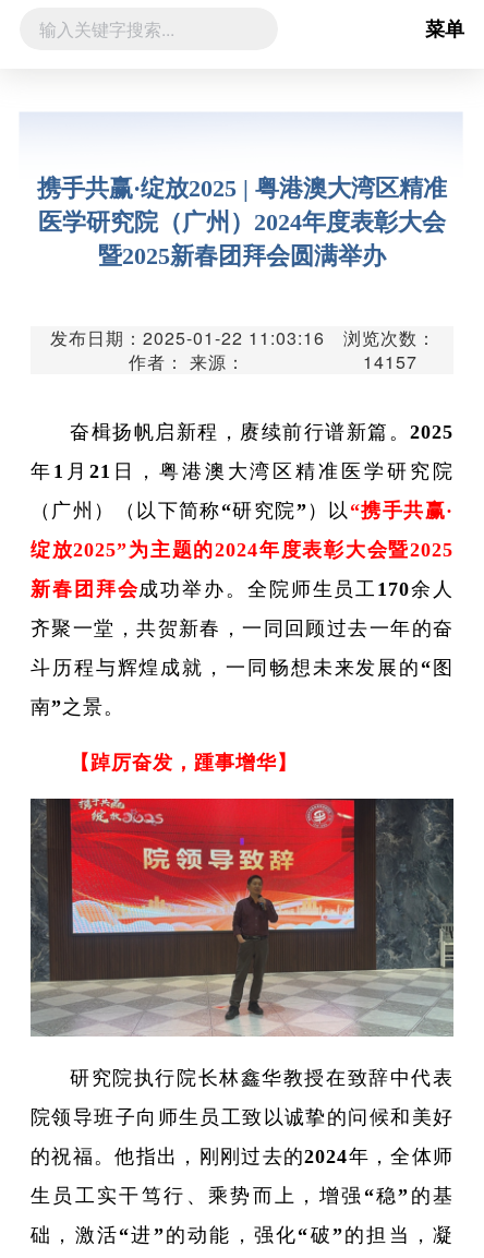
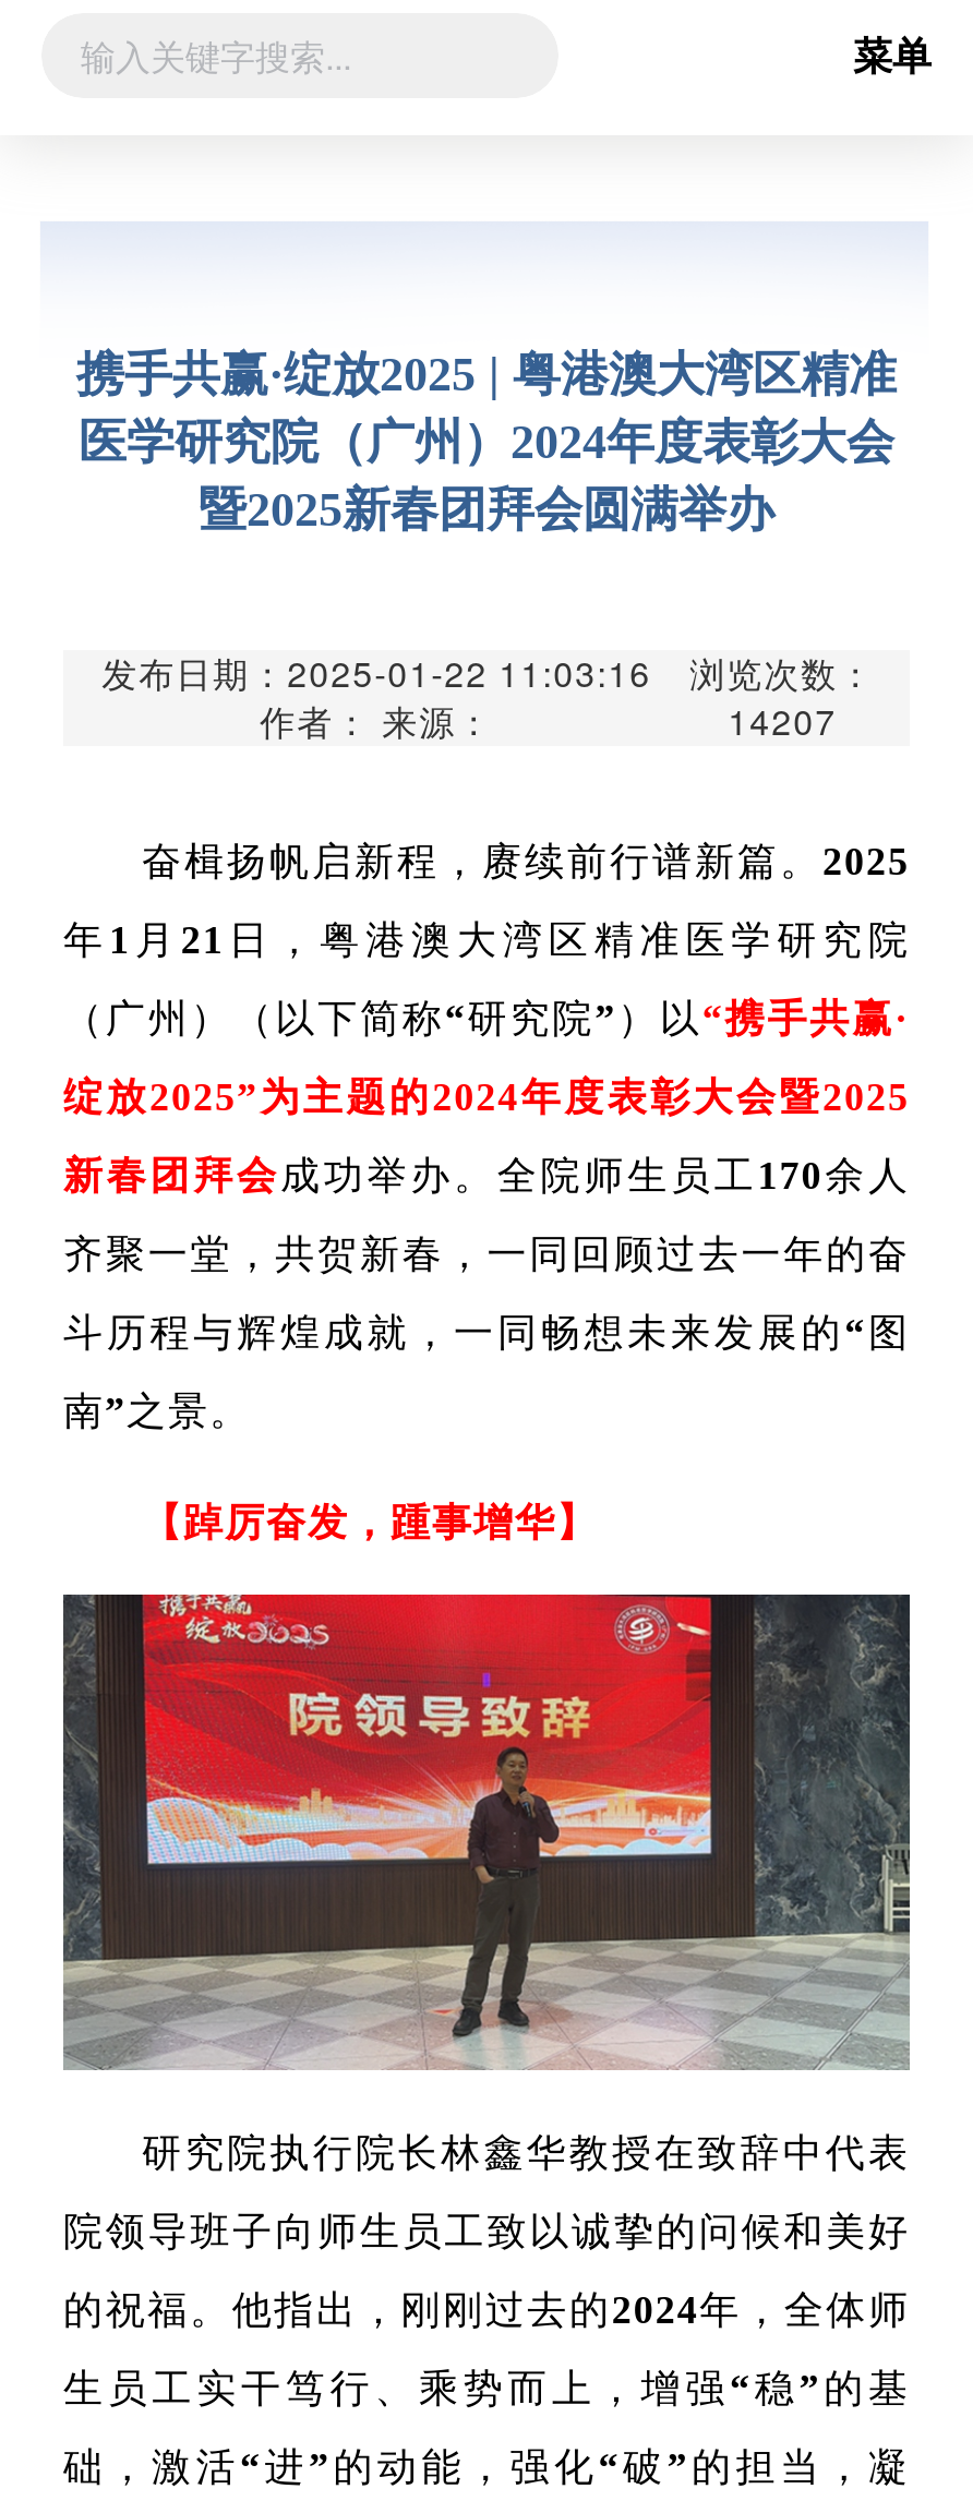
[363,349,417,374] 14157 -> [728,696,837,746] 14207

